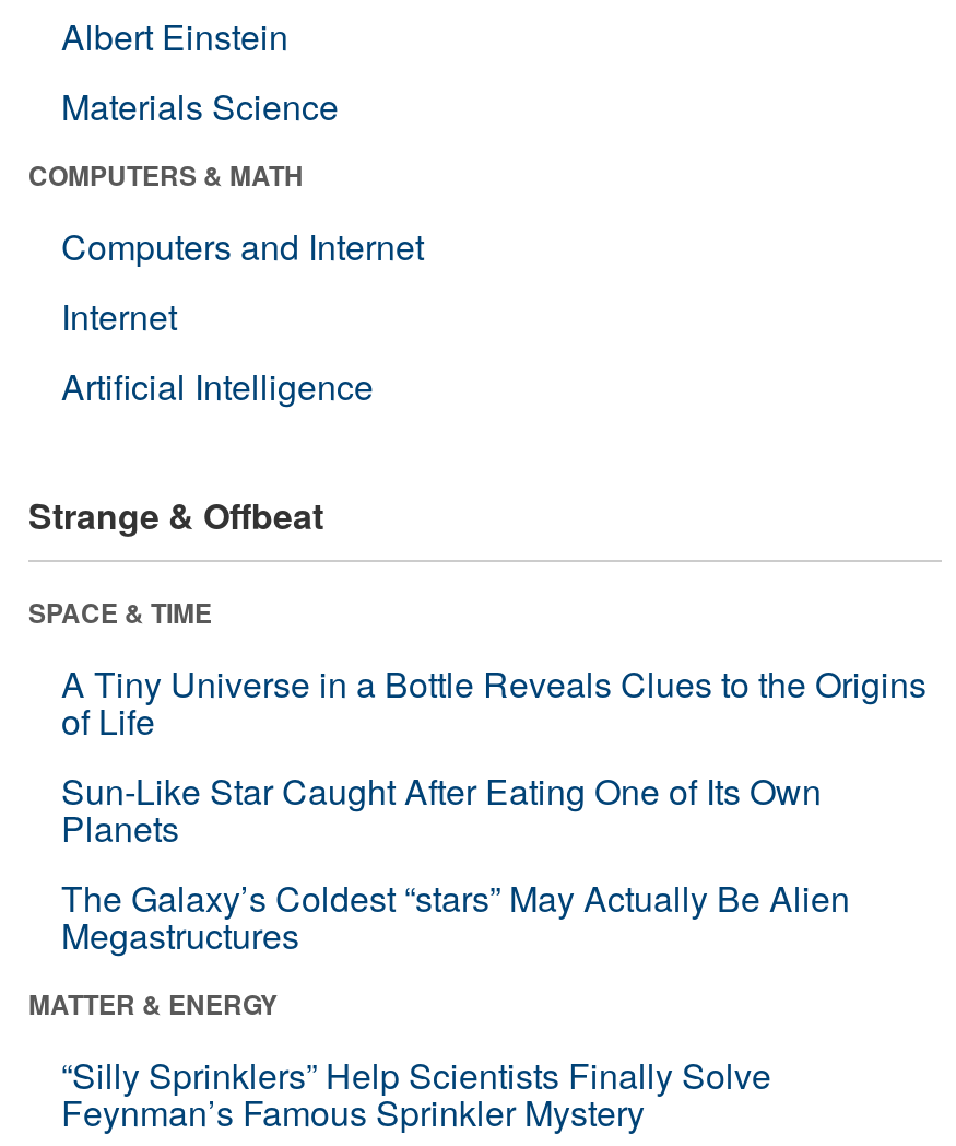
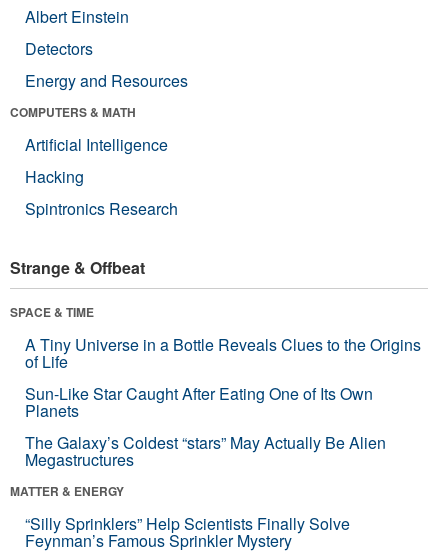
[61,80,339,131] Materials Science -> [25,37,188,92] Detectors | Energy and Resources
[61,220,424,341] Computers and Internet | Internet -> none
moved [61,360,374,411] -> [25,133,168,156]: Artificial Intelligence
none -> [25,165,178,220] Hacking | Spintronics Research

